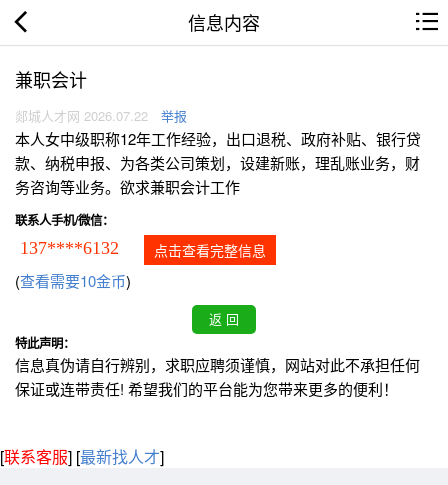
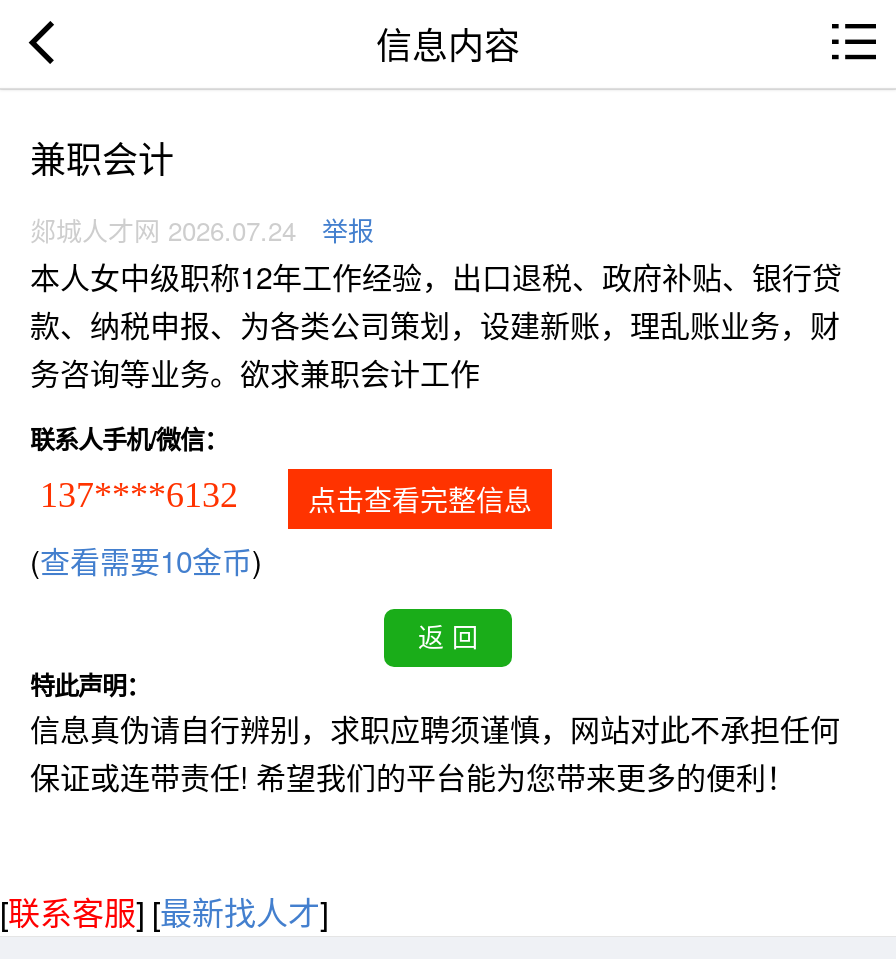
[15,106,187,125] 郯城人才网 2026.07.22 举报 -> [30,211,374,249] 郯城人才网 2026.07.24 举报

